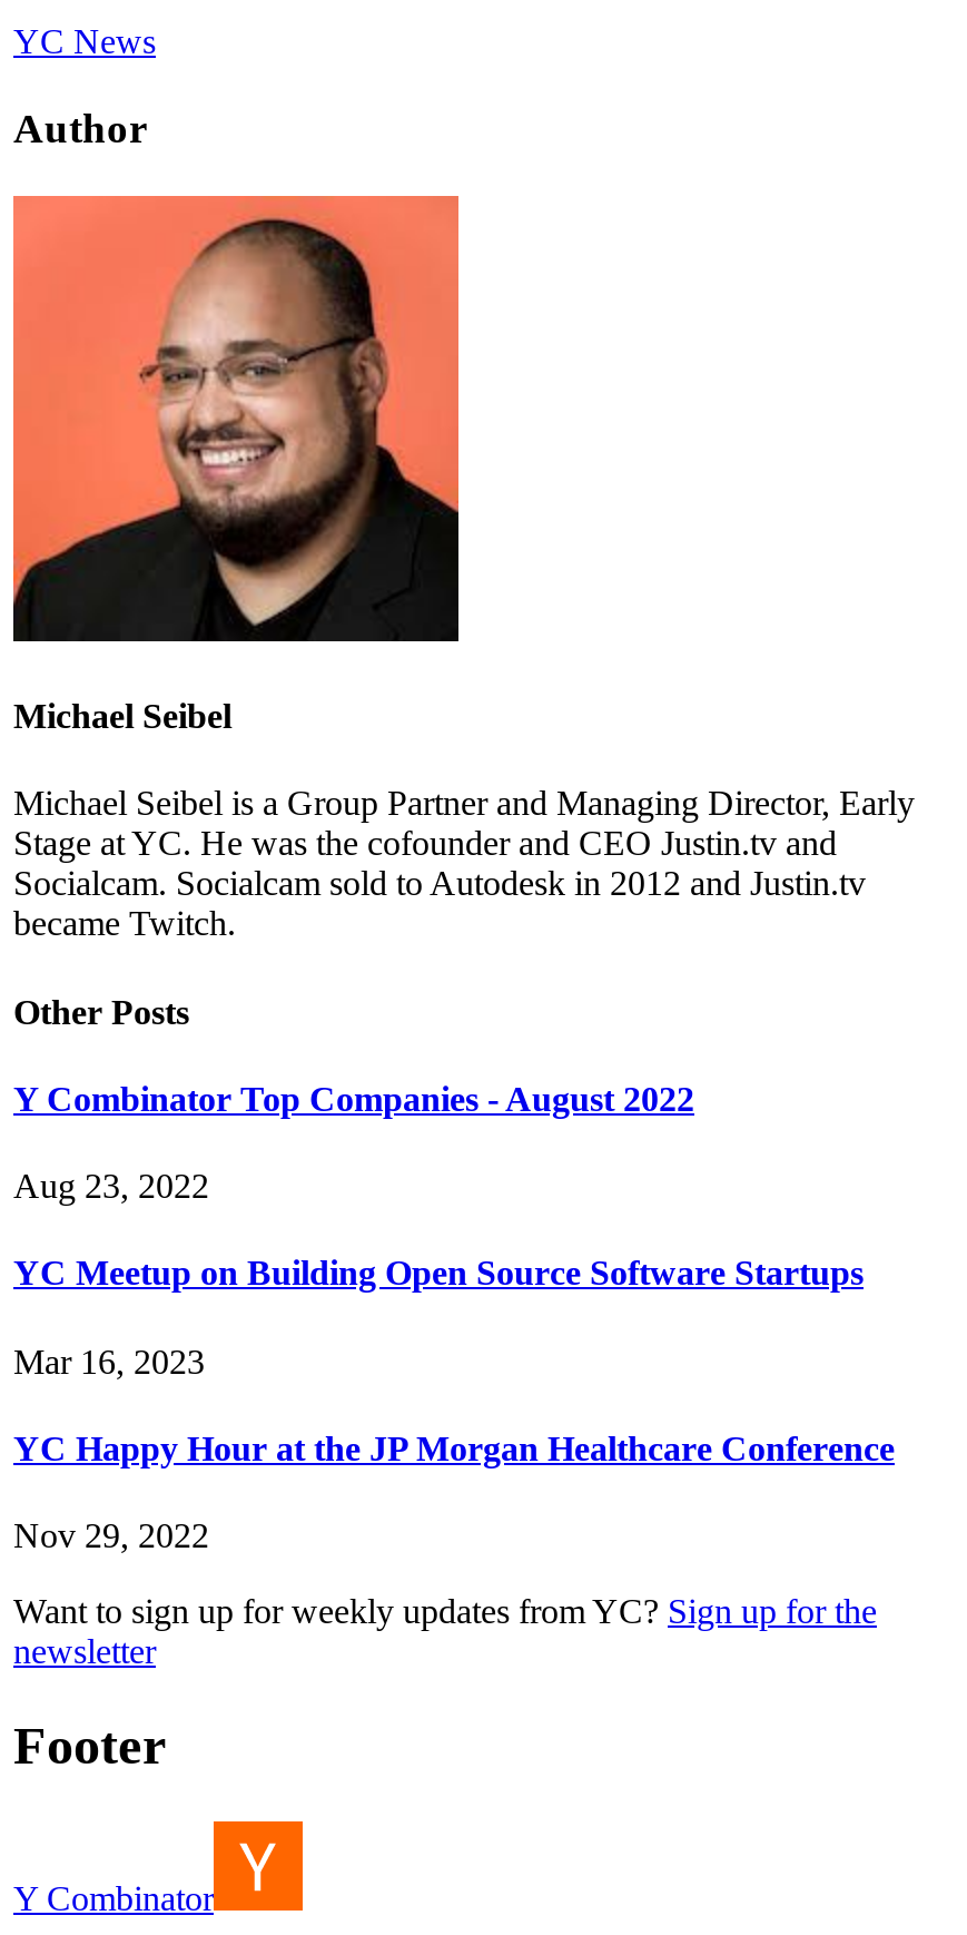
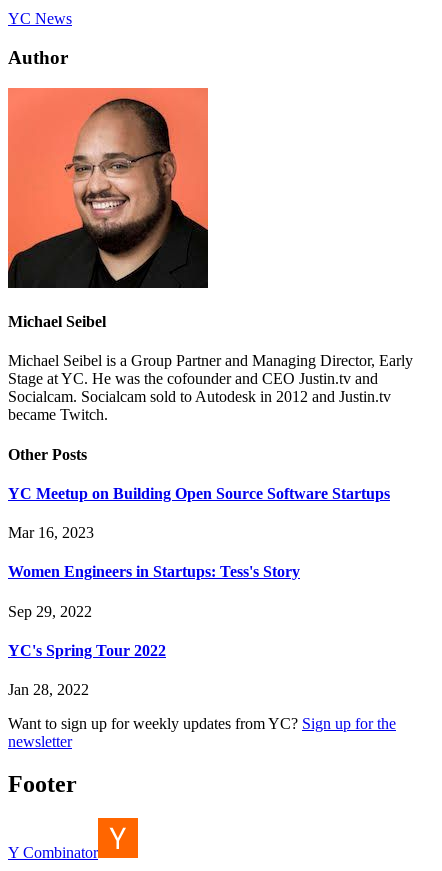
[13,1080,694,1205] Y Combinator Top Companies - August 2022 | Aug 23, 2022 -> none
moved [13,1255,864,1380] -> [8,485,390,541]: YC Meetup on Building Open Source Software Startups | Mar 16, 2023
[13,1429,895,1555] YC Happy Hour at the JP Morgan Healthcare Conference | Nov 29, 2022 -> [8,563,300,698] Women Engineers in Startups: Tess's Story | Sep 29, 2022 | YC's Spring Tour 2022 | Jan 28, 2022

